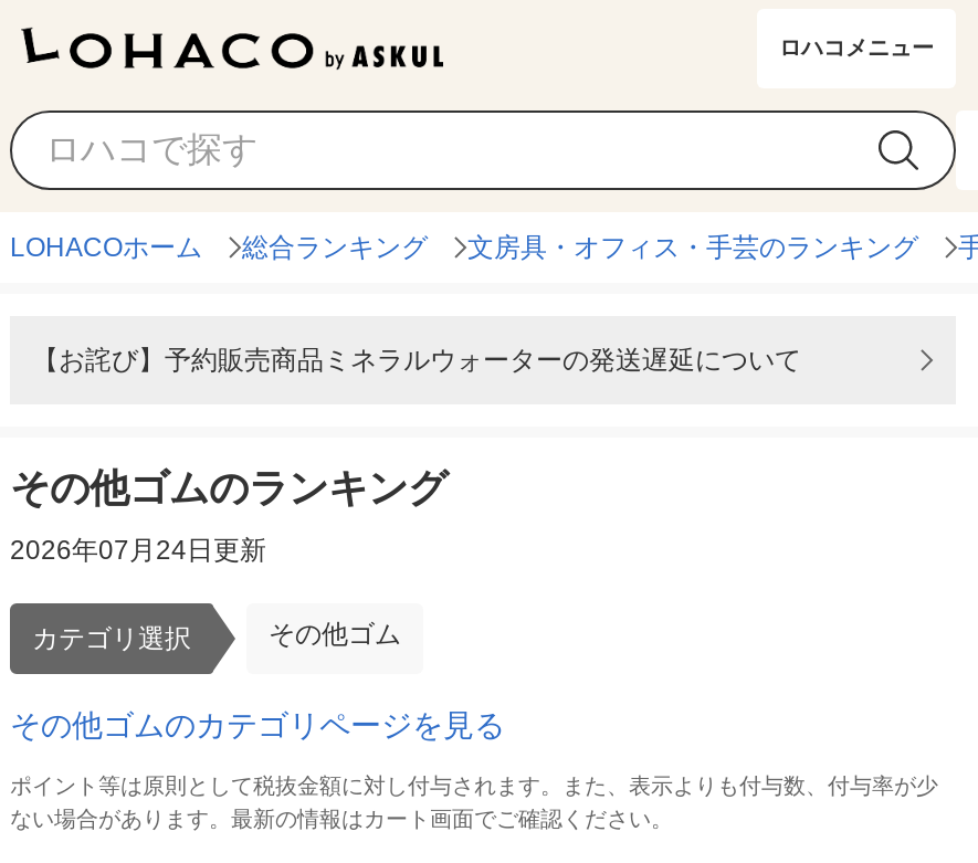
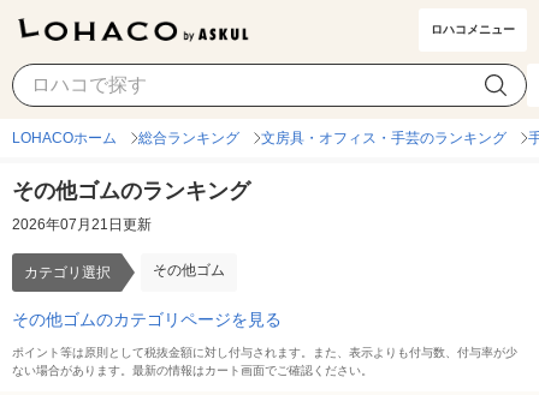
[32,345,801,376] 【お詫び】予約販売商品ミネラルウォーターの発送遅延について -> none
[10,535,266,566] 2026年07月24日更新 -> [12,216,152,233] 2026年07月21日更新

